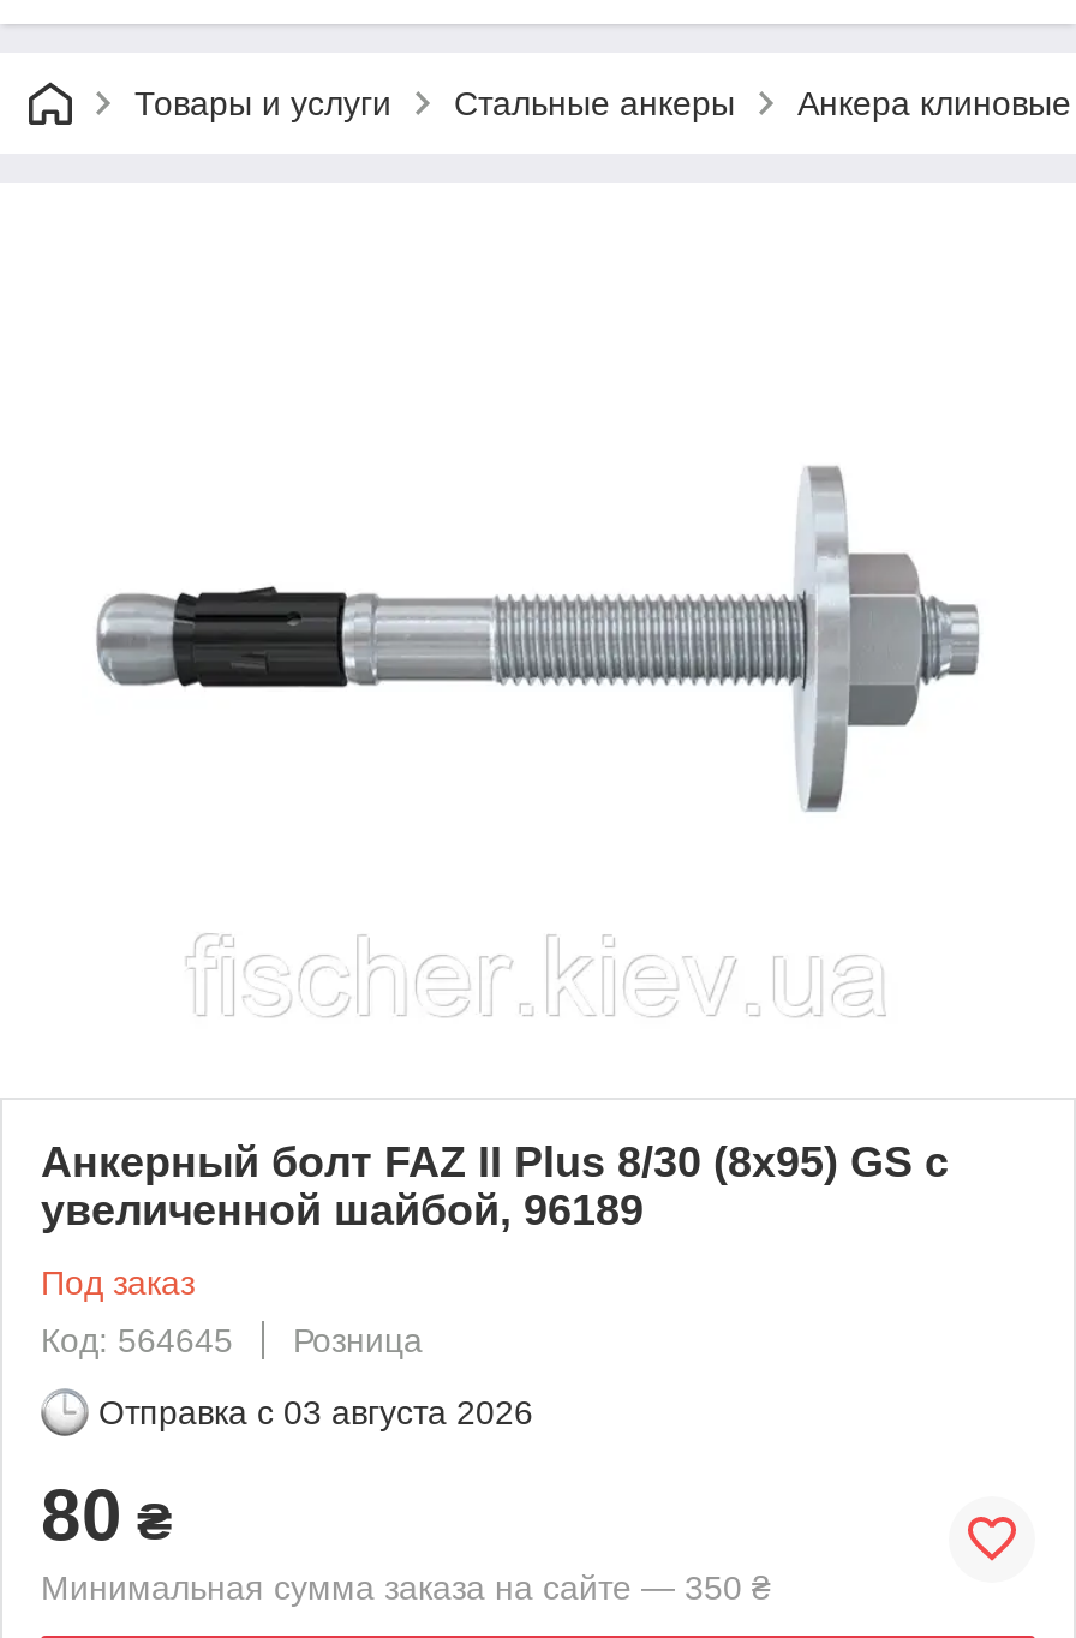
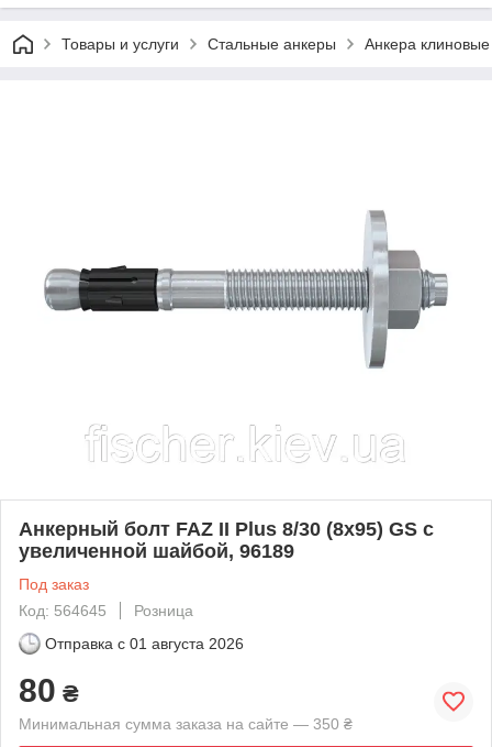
[98,1393,533,1431] Отправка с 03 августа 2026 -> [45,635,244,652] Отправка с 01 августа 2026

